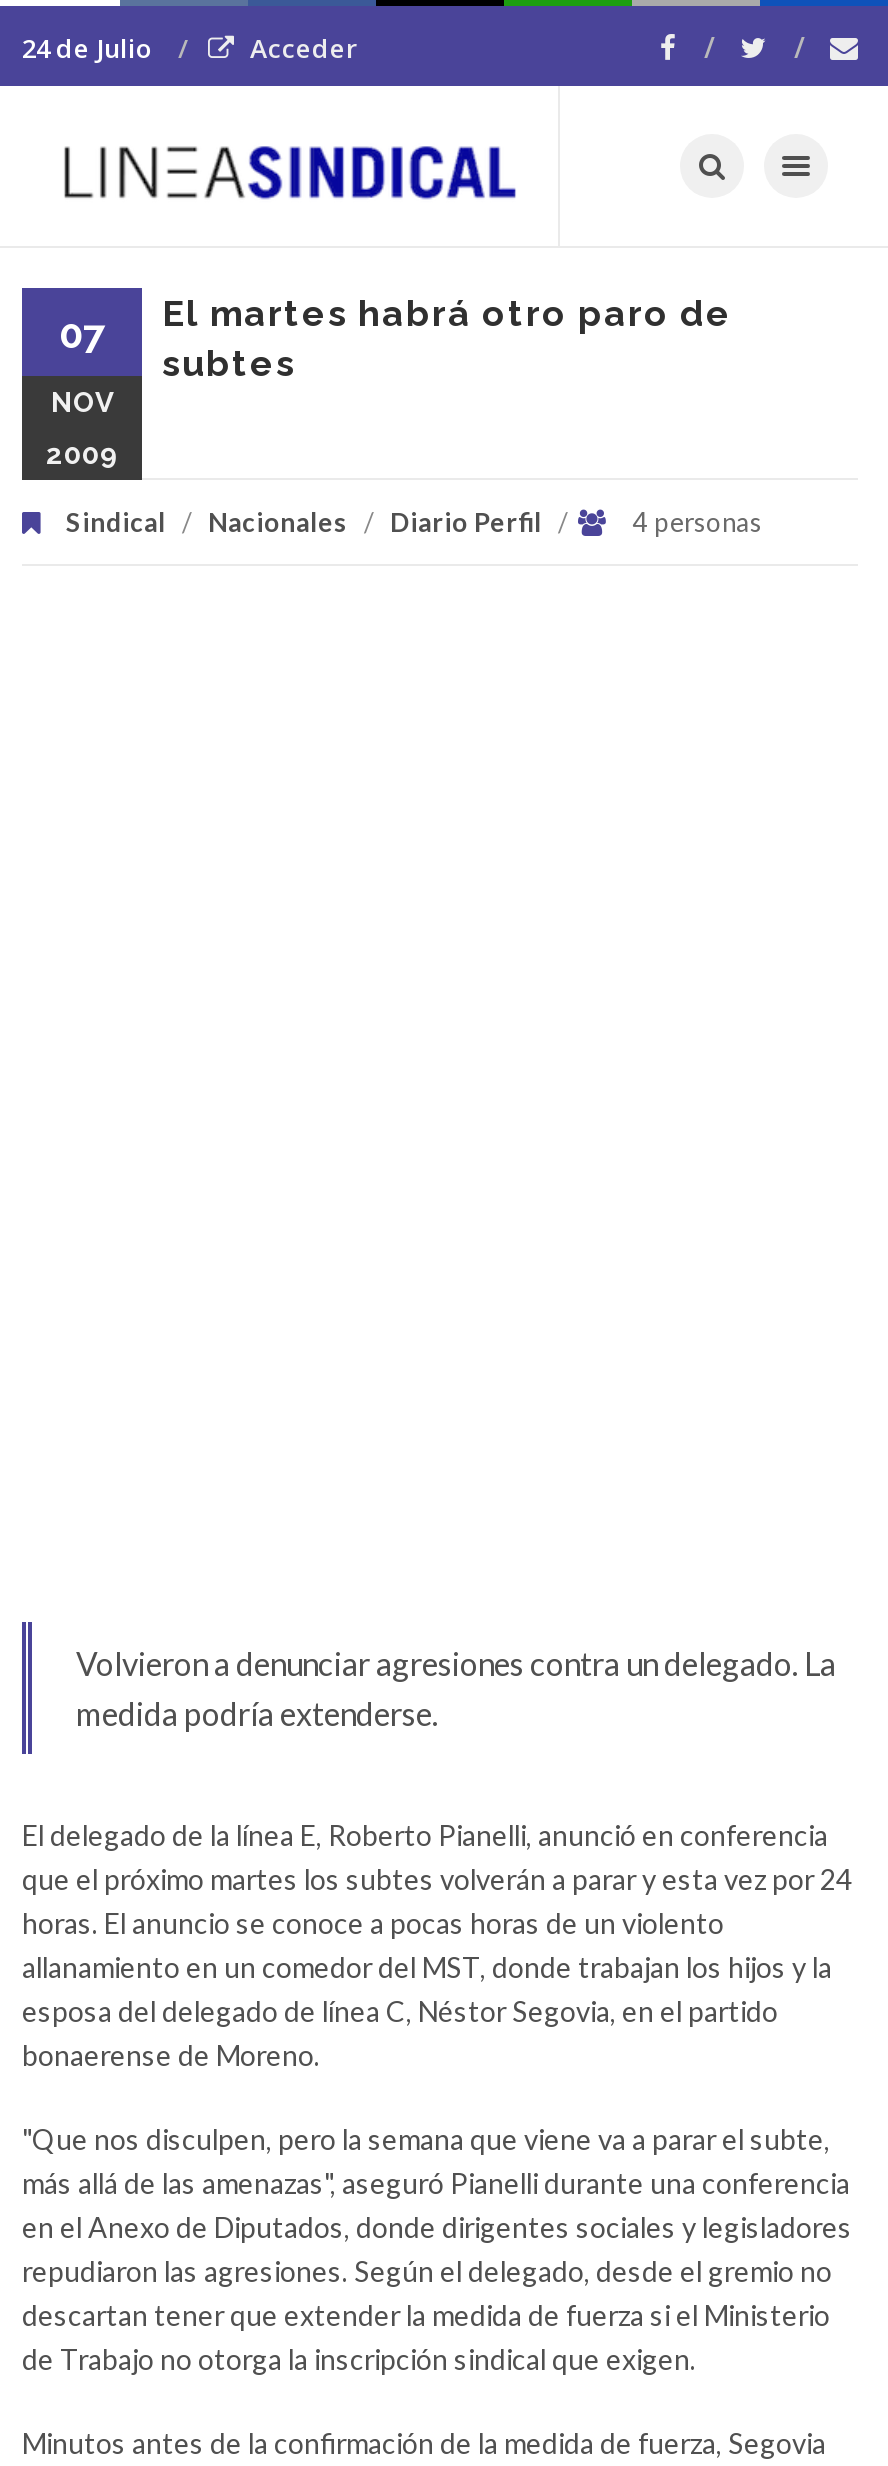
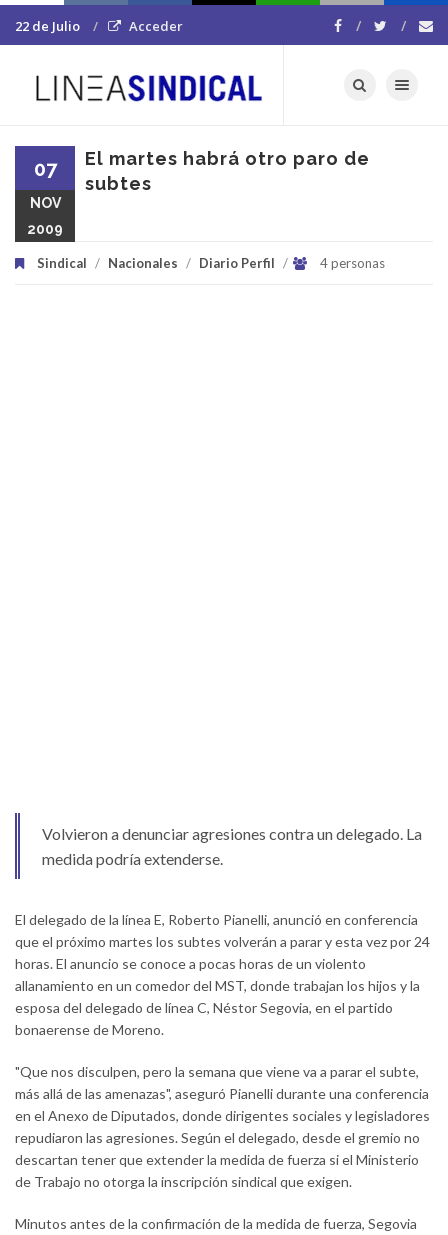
[22,30,158,66] 24 de Julio -> [15,17,83,35] 22 de Julio

